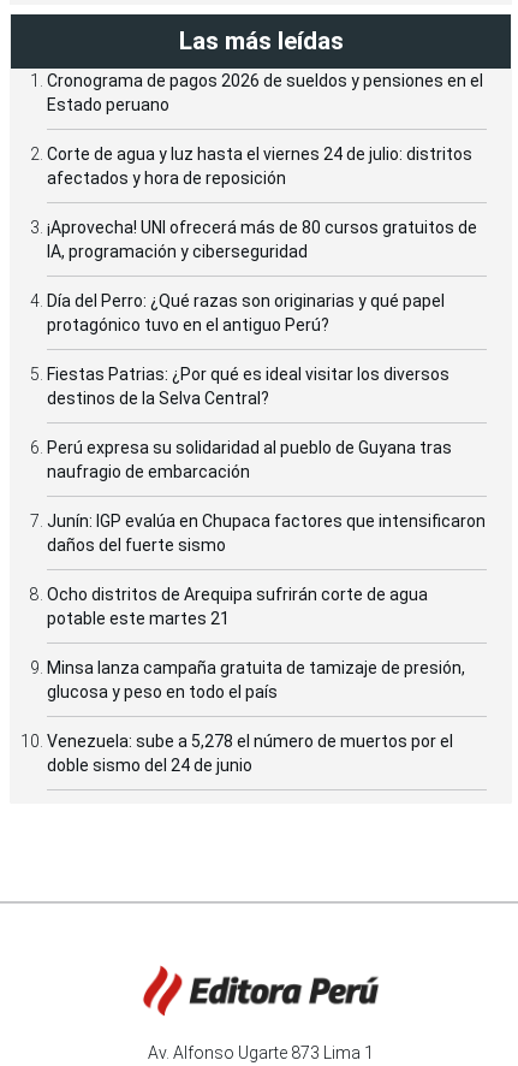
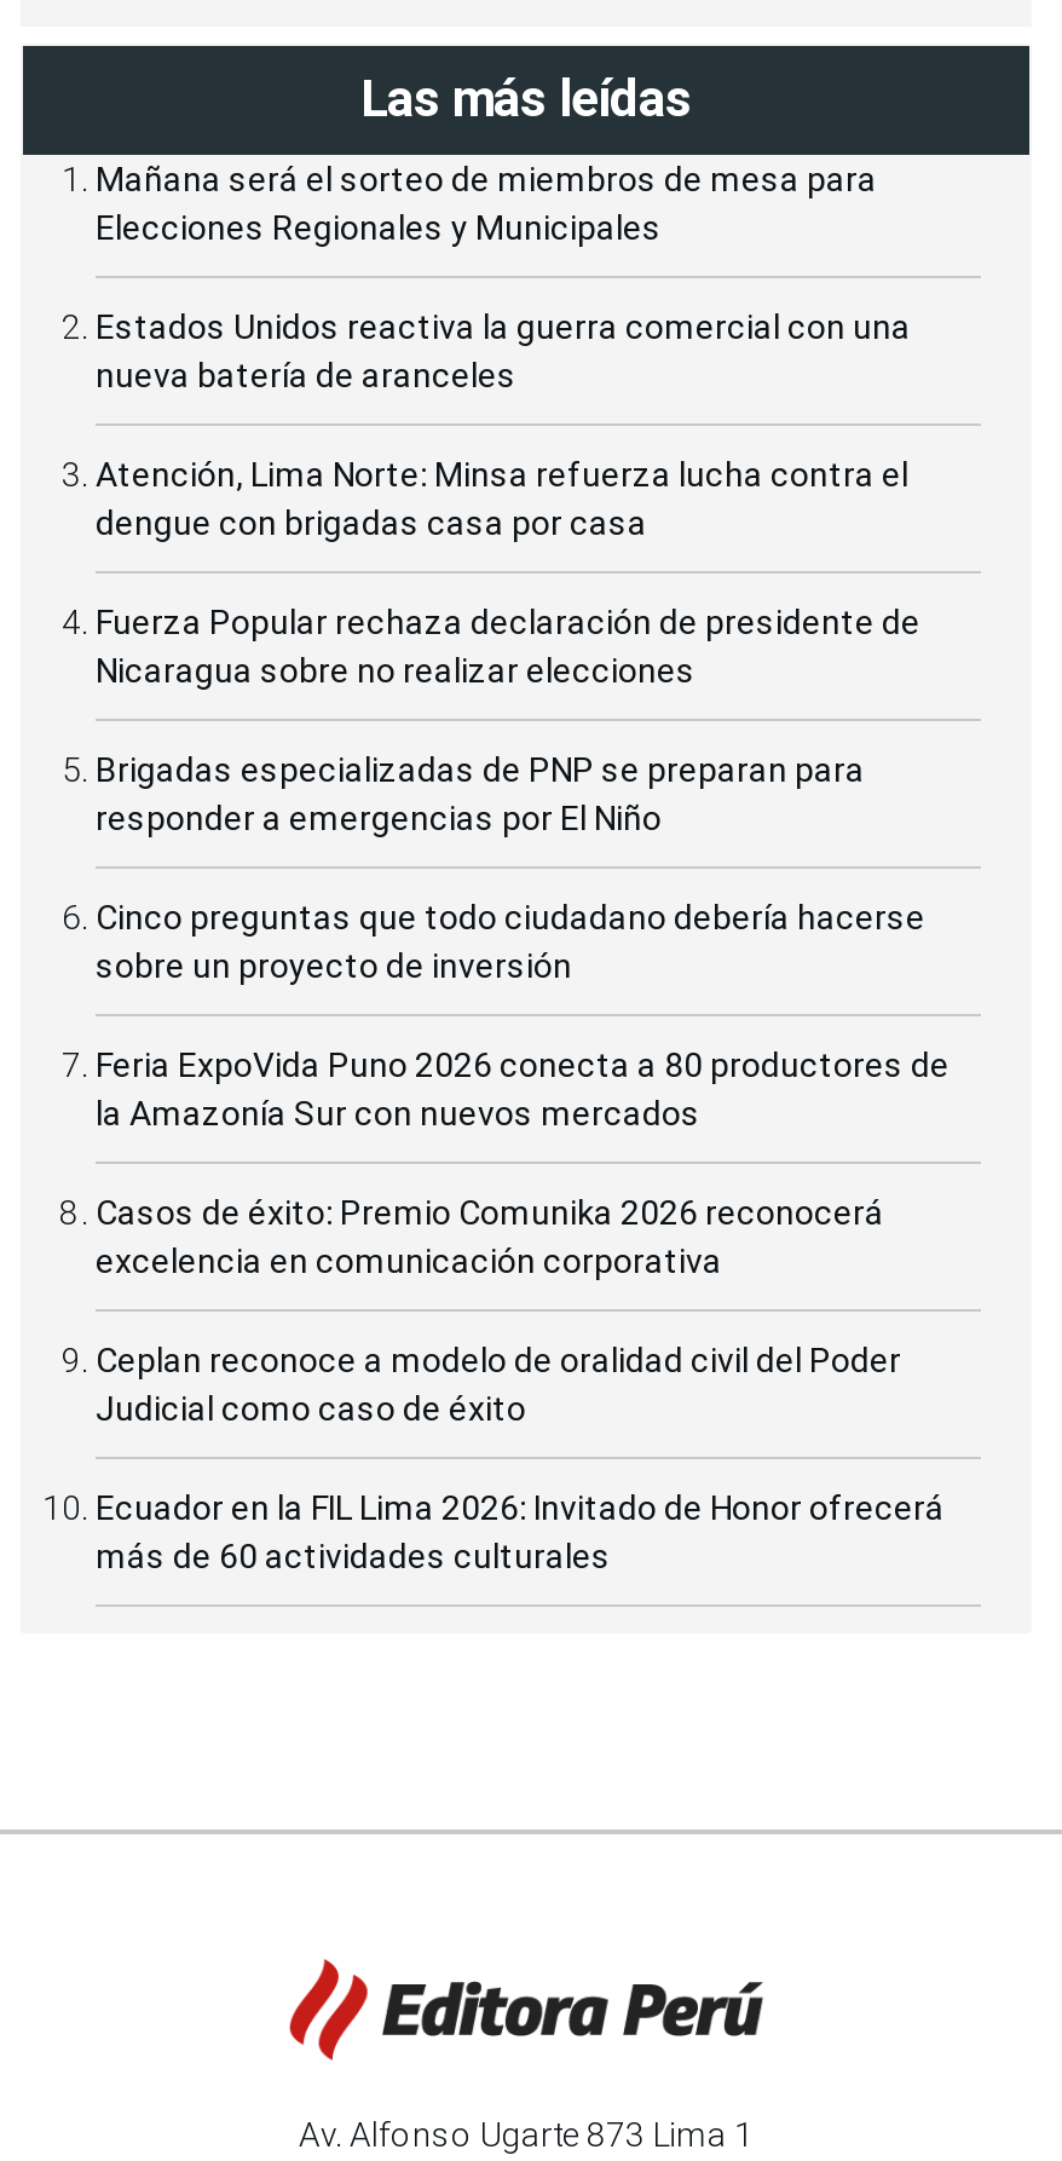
[47,71,483,114] Cronograma de pagos 2026 de sueldos y pensiones en el | Estado peruano -> [96,159,877,246] Mañana será el sorteo de miembros de mesa para | Elecciones Regionales y Municipales
[47,144,472,187] Corte de agua y luz hasta el viernes 24 de julio: distritos | afectados y hora de reposición -> [96,307,911,394] Estados Unidos reactiva la guerra comercial con una | nueva batería de aranceles
[47,218,477,261] ¡Aprovecha! UNI ofrecerá más de 80 cursos gratuitos de | IA, programación y ciberseguridad -> [96,454,908,542] Atención, Lima Norte: Minsa refuerza lucha contra el | dengue con brigadas casa por casa
[47,291,445,334] Día del Perro: ¿Qué razas son originarias y qué papel | protagónico tuvo en el antiguo Perú? -> [96,602,920,689] Fuerza Popular rechaza declaración de presidente de | Nicaragua sobre no realizar elecciones
[47,364,449,408] Fiestas Patrias: ¿Por qué es ideal visitar los diversos | destinos de la Selva Central? -> [96,750,865,837] Brigadas especializadas de PNP se preparan para | responder a emergencias por El Niño
[47,438,452,481] Perú expresa su solidaridad al pueblo de Guyana tras | naufragio de embarcación -> [96,897,925,984] Cinco preguntas que todo ciudadano debería hacerse | sobre un proyecto de inversión
[47,511,486,554] Junín: IGP evalúa en Chupaca factores que intensificaron | daños del fuerte sismo -> [96,1045,950,1132] Feria ExpoVida Puno 2026 conecta a 80 productores de | la Amazonía Sur con nuevos mercados
[47,584,428,628] Ocho distritos de Arequipa sufrirán corte de agua | potable este martes 21 -> [96,1193,884,1280] Casos de éxito: Premio Comunika 2026 reconocerá | excelencia en comunicación corporativa
[47,658,465,701] Minsa lanza campaña gratuita de tamizaje de presión, | glucosa y peso en todo el país -> [96,1340,901,1427] Ceplan reconoce a modelo de oralidad civil del Poder | Judicial como caso de éxito
[47,731,453,775] Venezuela: sube a 5,278 el número de muertos por el | doble sismo del 24 de junio -> [96,1488,945,1575] Ecuador en la FIL Lima 2026: Invitado de Honor ofrecerá | más de 60 actividades culturales

